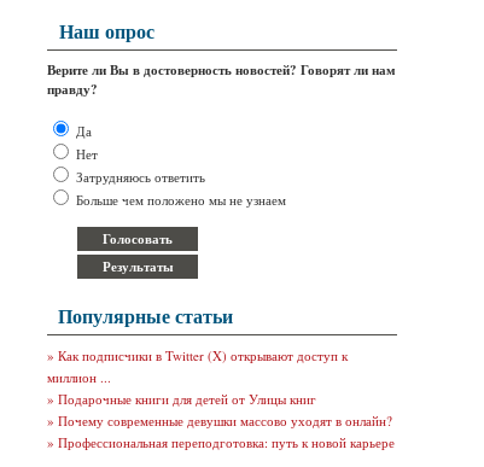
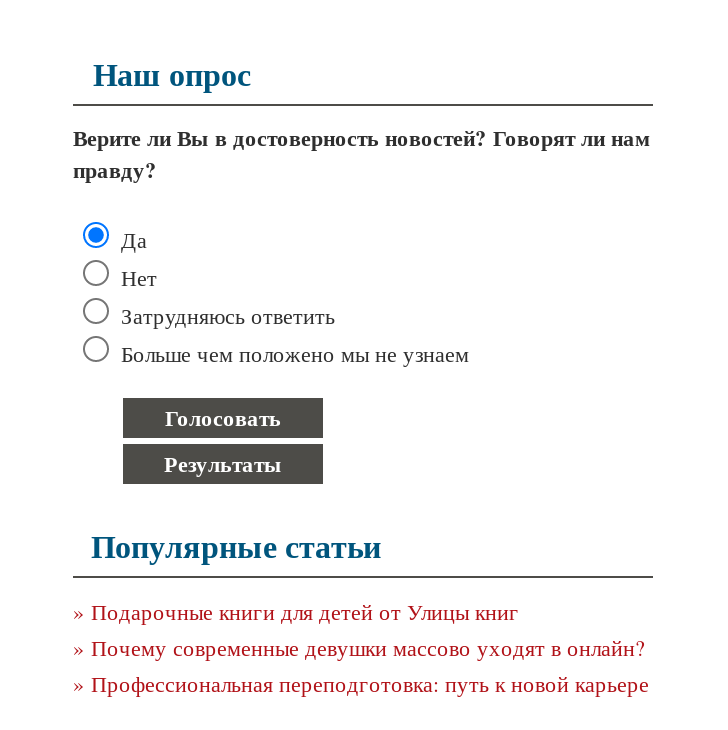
[47,346,348,386] » Как подписчики в Twitter (X) открывают доступ к | миллион ... -> none

